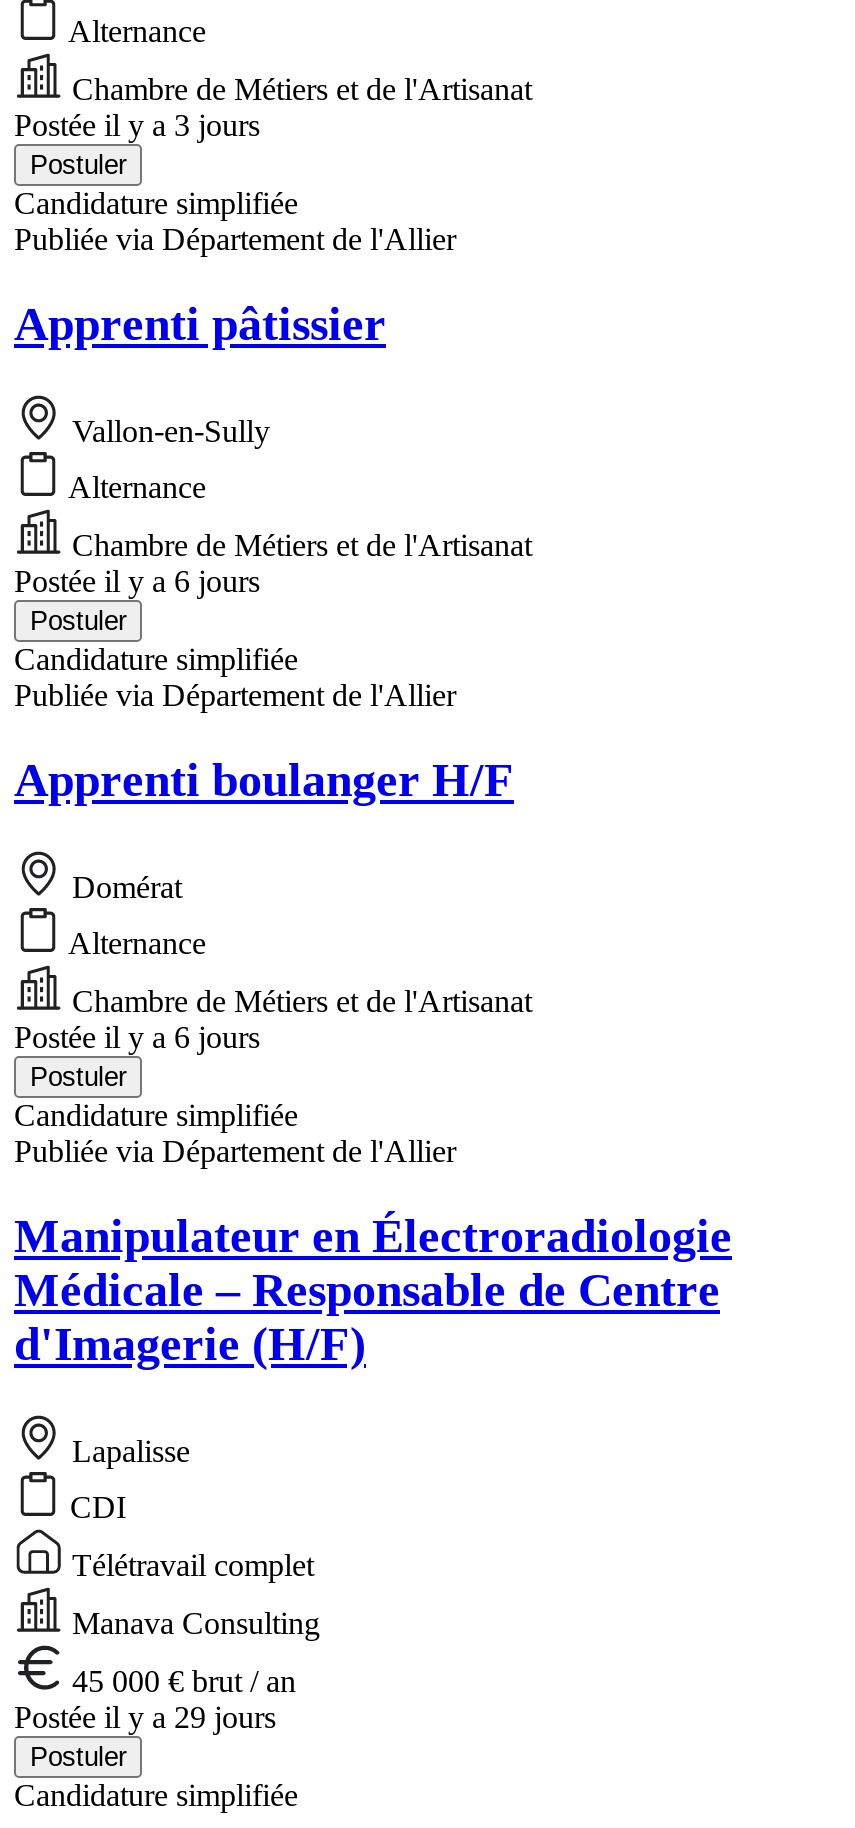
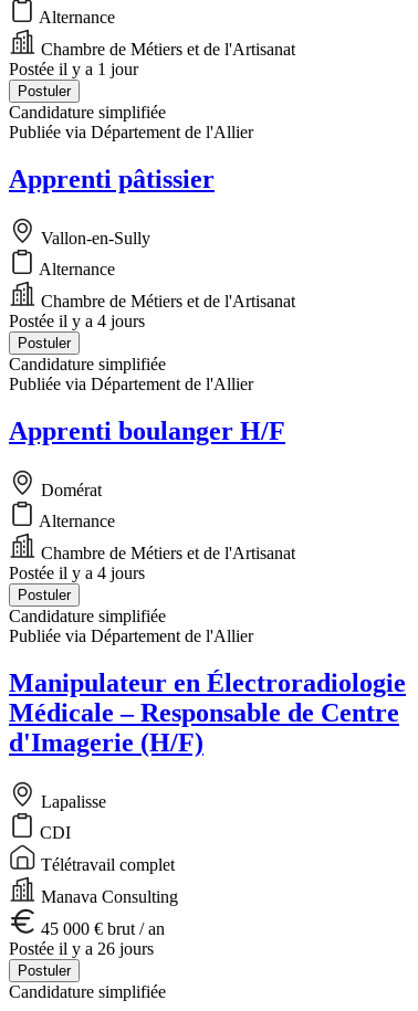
[14,108,260,142] Postée il y a 3 jours -> [9,60,138,79] Postée il y a 1 jour
[14,564,260,598] Postée il y a 6 jours -> [9,312,145,330] Postée il y a 4 jours
[14,1020,260,1054] Postée il y a 6 jours -> [9,563,145,582] Postée il y a 4 jours
[14,1699,276,1733] Postée il y a 29 jours -> [9,939,154,958] Postée il y a 26 jours

